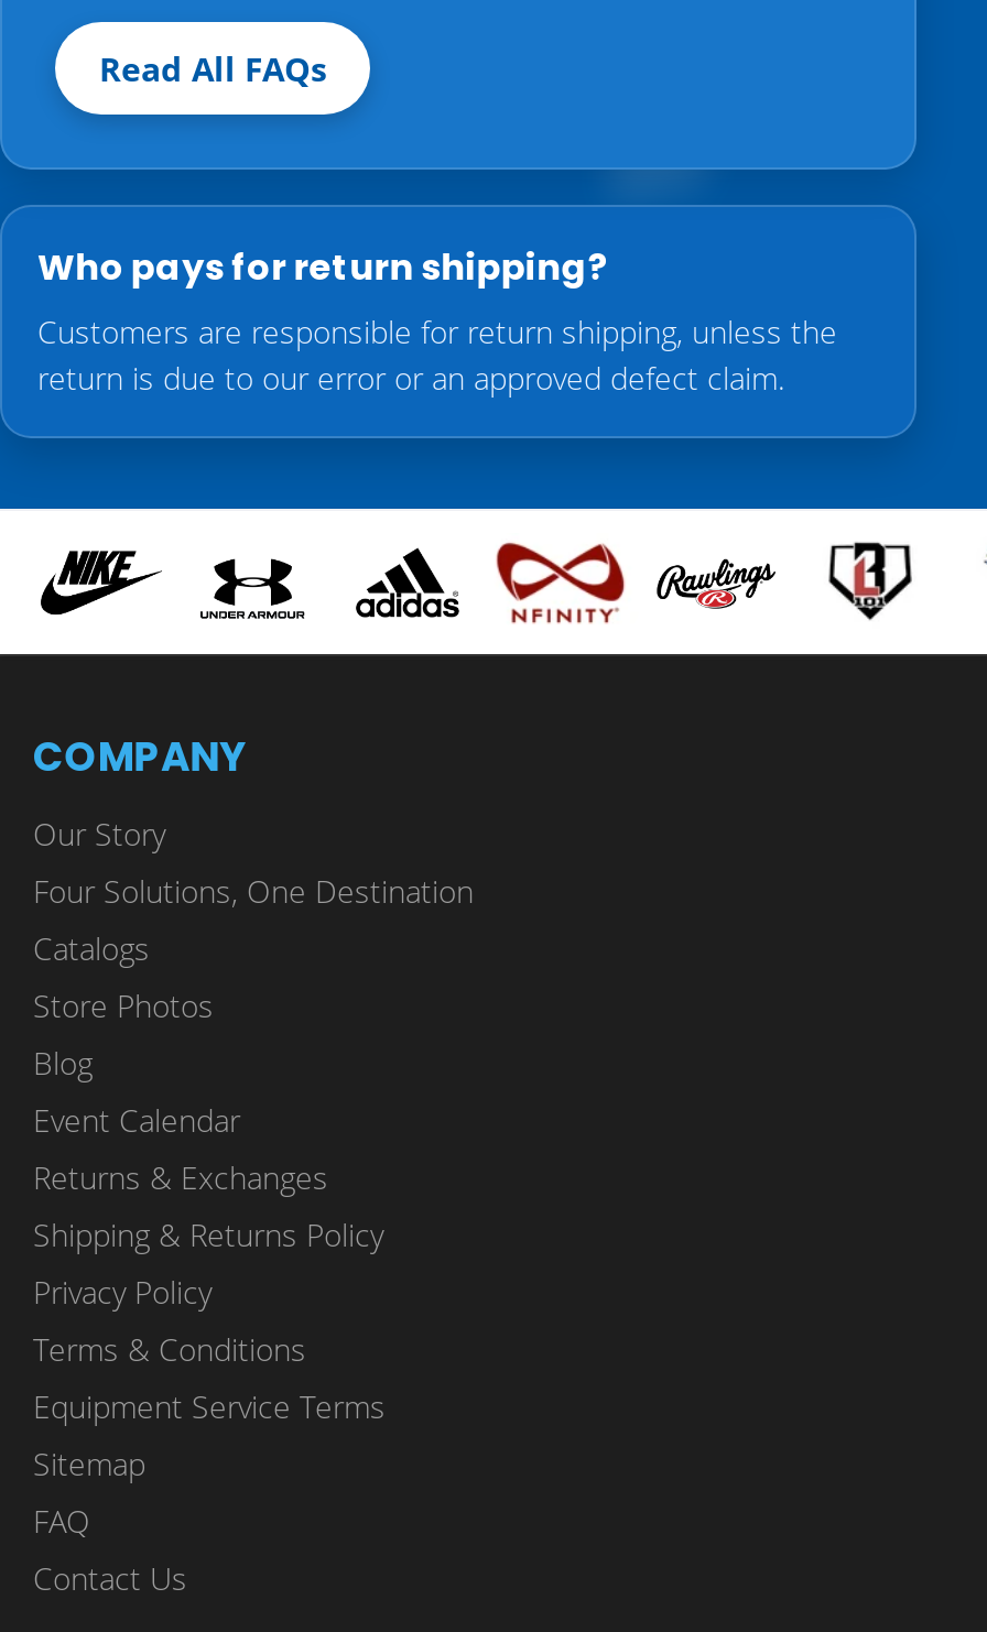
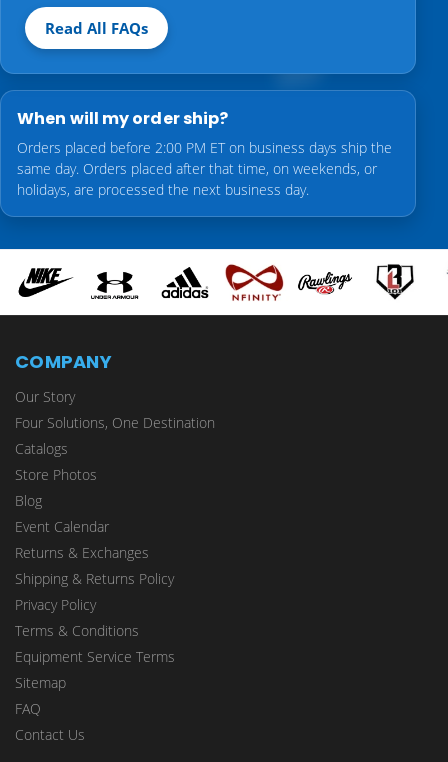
[37,242,837,399] Who pays for return shipping? | Customers are responsible for return shipping, unless the | return is due to our error or an approved defect claim. -> [17,107,392,199] When will my order ship? | Orders placed before 2:00 PM ET on business days ship the | same day. Orders placed after that time, on weekends, or | holidays, are processed the next business day.

